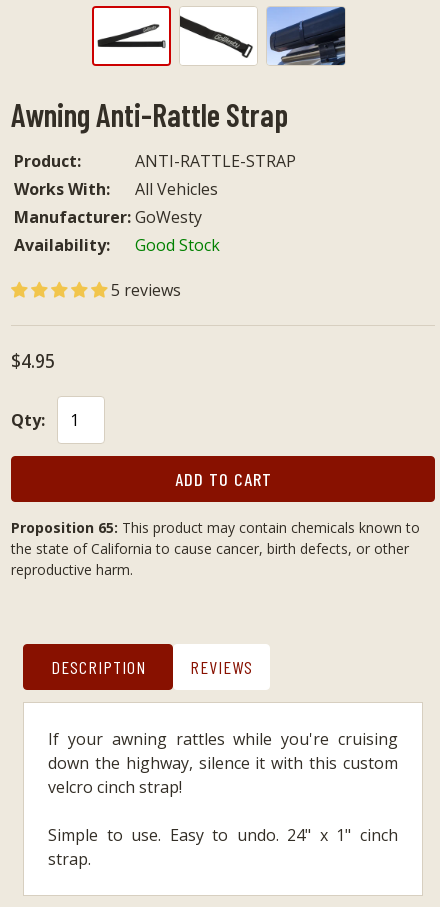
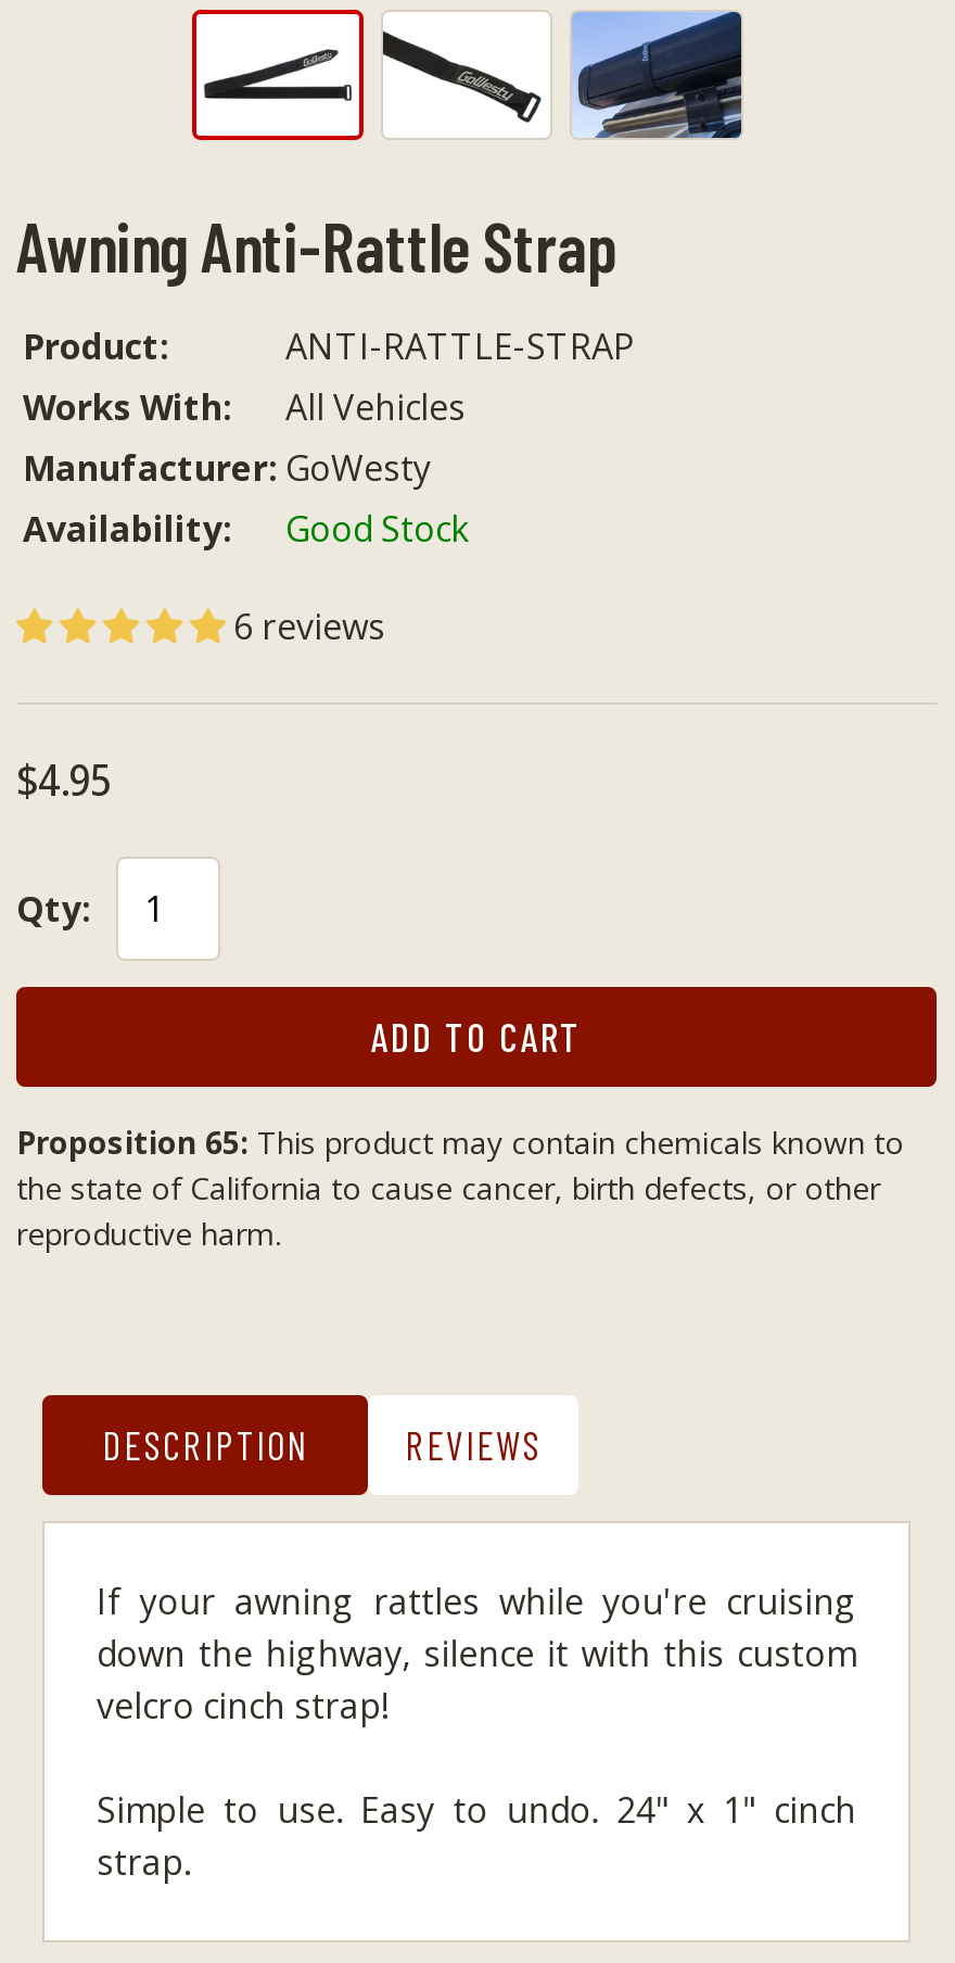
[111,279,181,301] 5 reviews -> [233,603,385,650] 6 reviews

